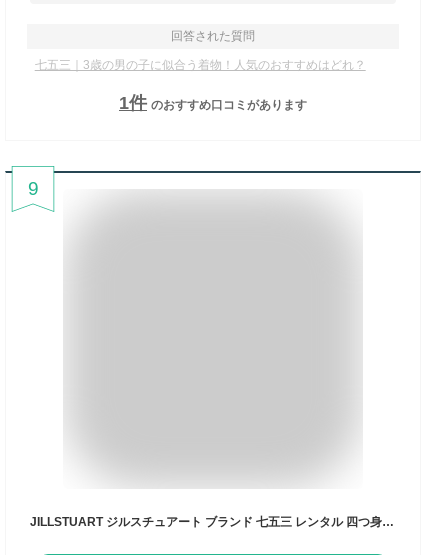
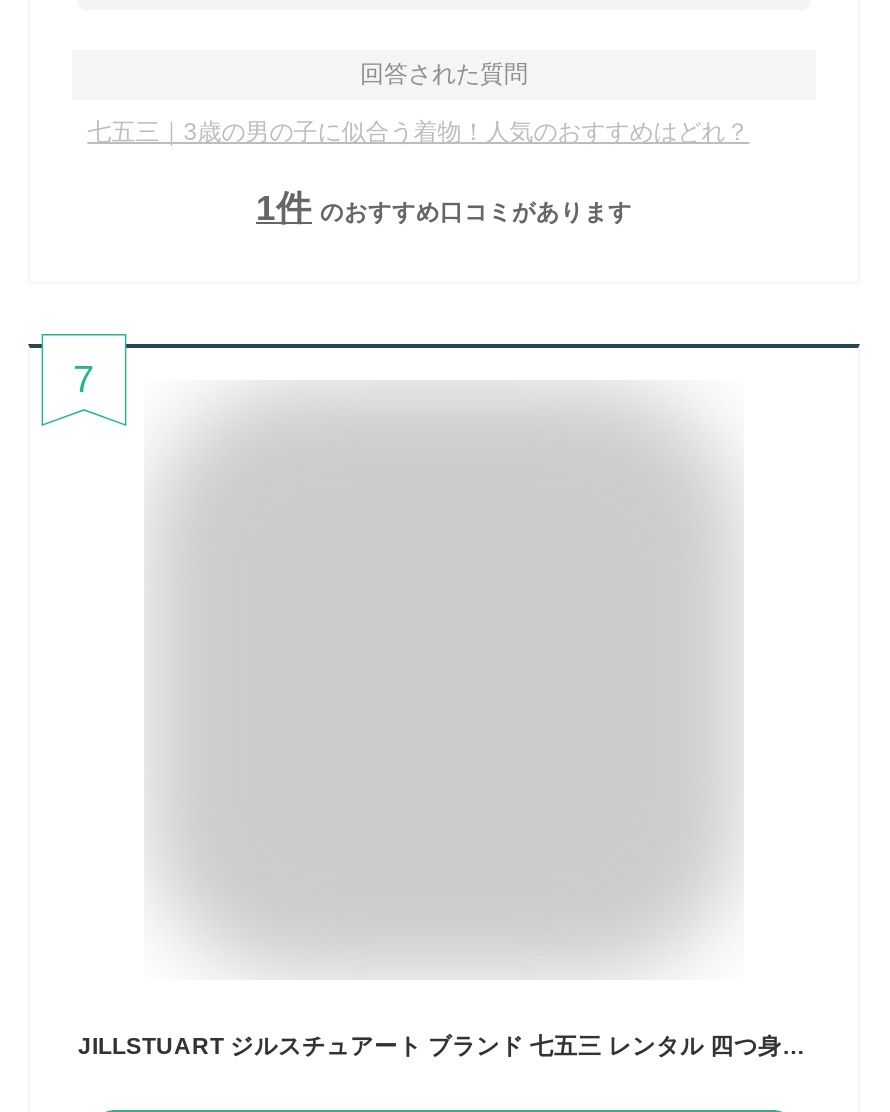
[27,177,38,198] 9 -> [73,357,95,399] 7

